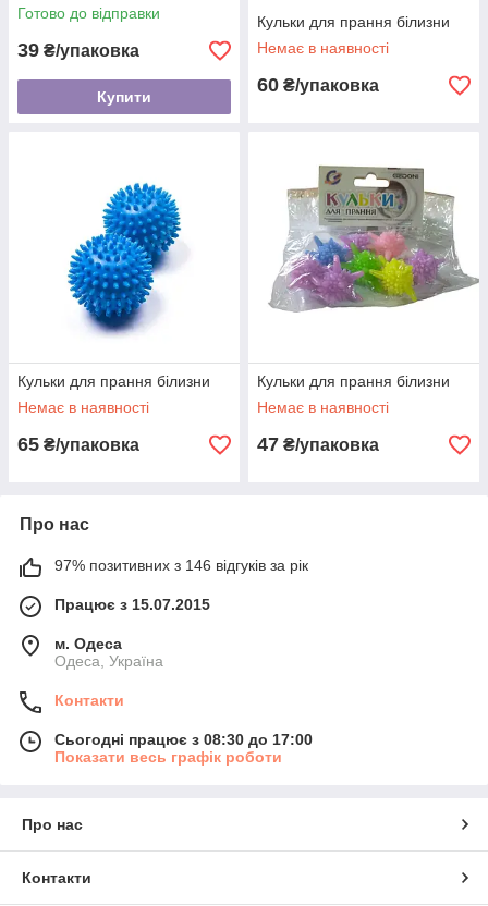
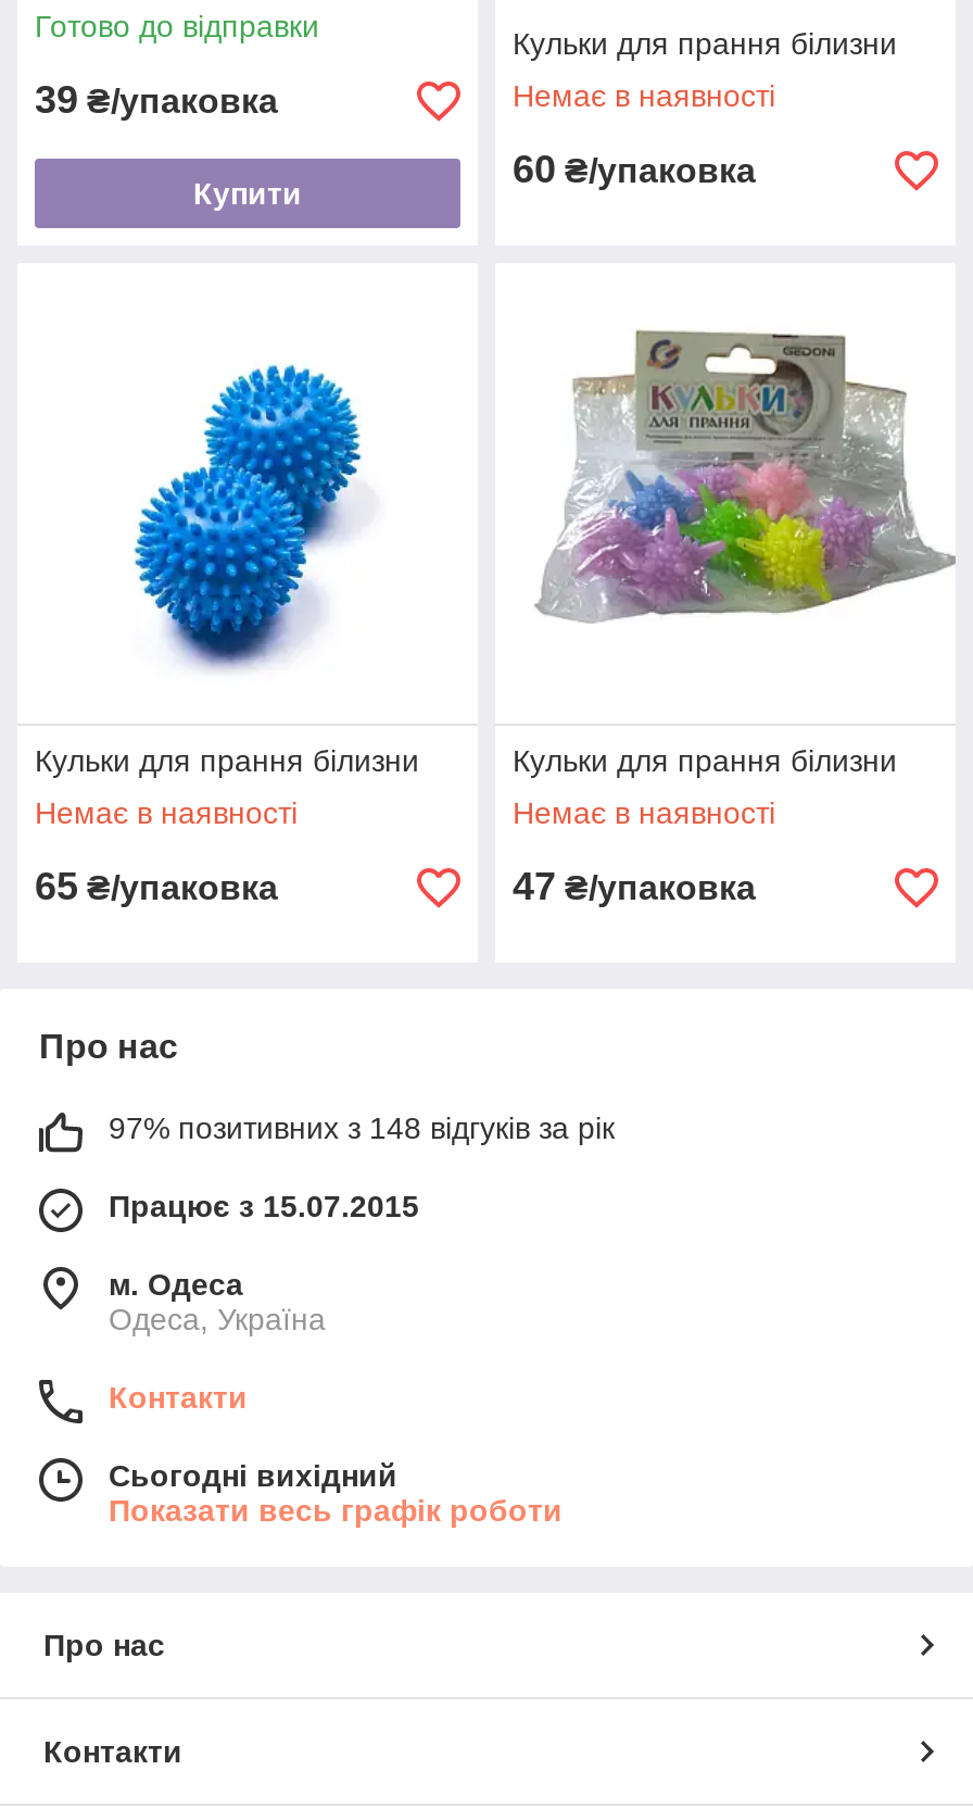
[54,556,308,574] 97% позитивних з 146 відгуків за рік -> [109,1110,615,1145] 97% позитивних з 148 відгуків за рік
[54,731,313,748] Сьогодні працює з 08:30 до 17:00 -> [109,1458,397,1493] Сьогодні вихідний

